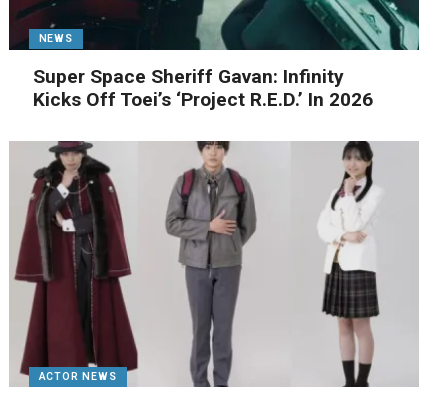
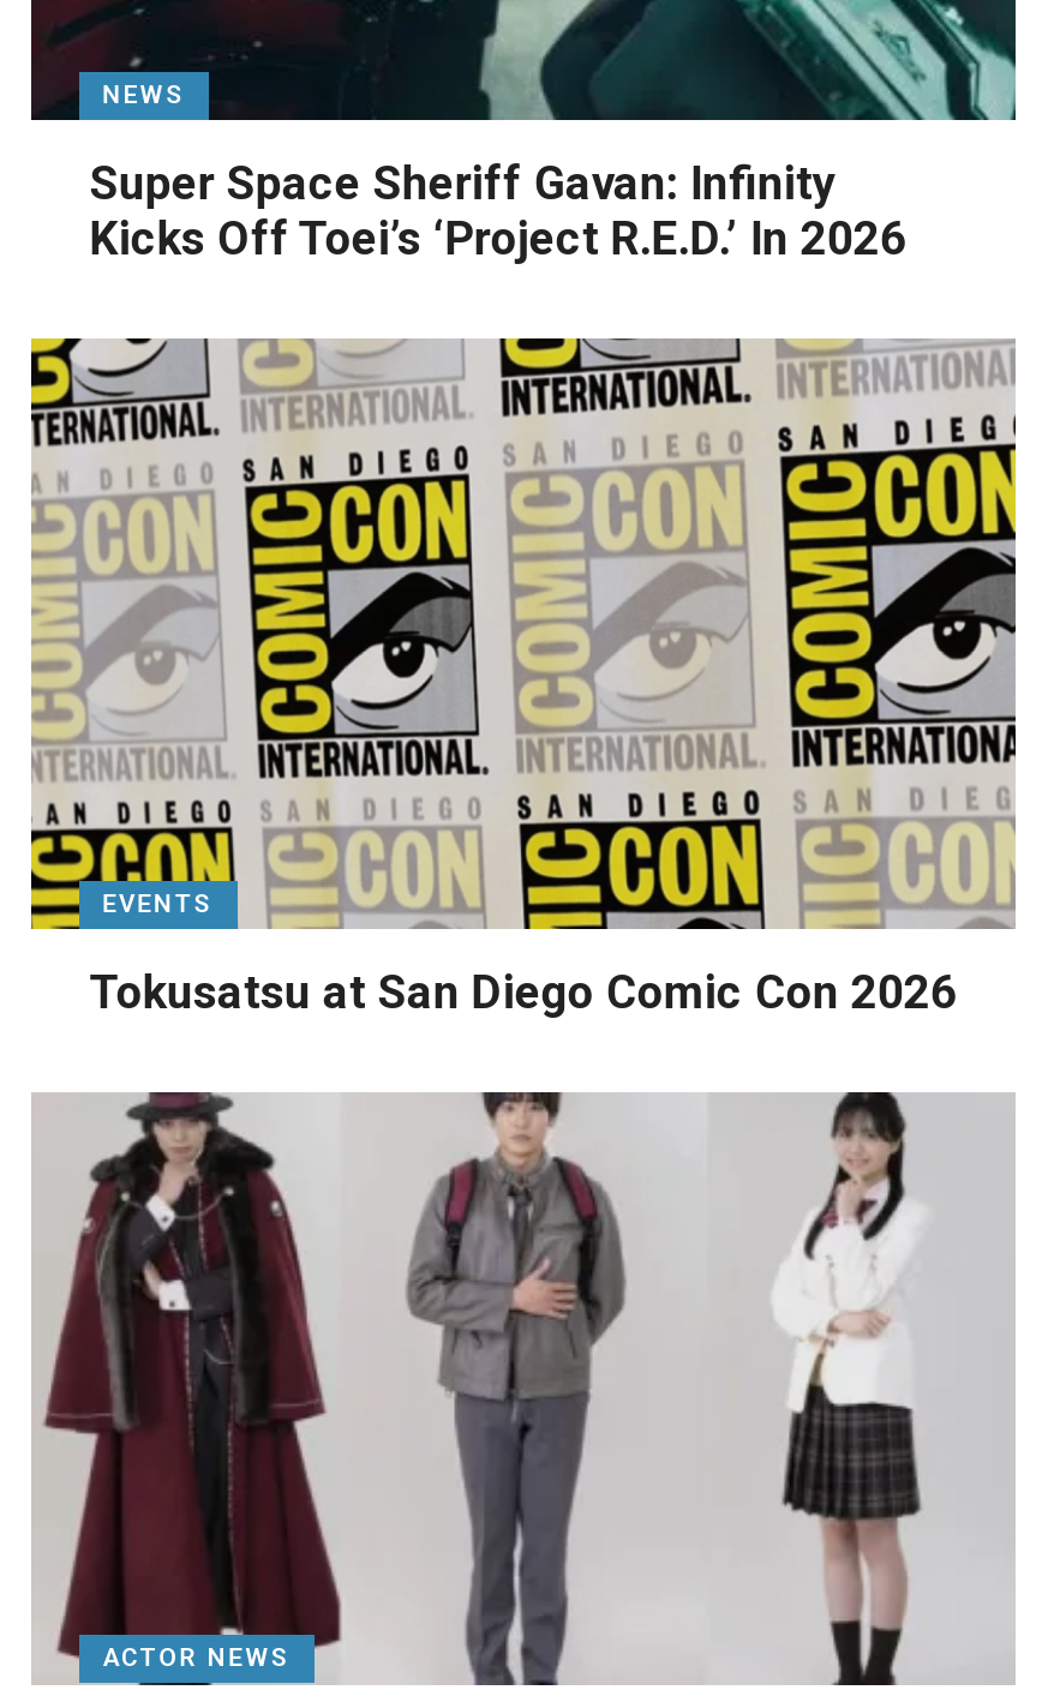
none -> [29,336,1016,1020] [image] | EVENTS | Tokusatsu at San Diego Comic Con 2026

